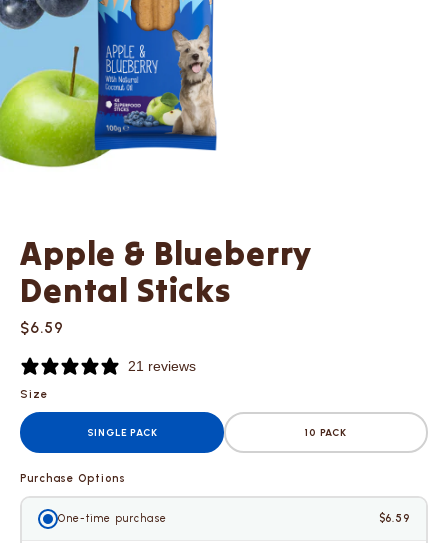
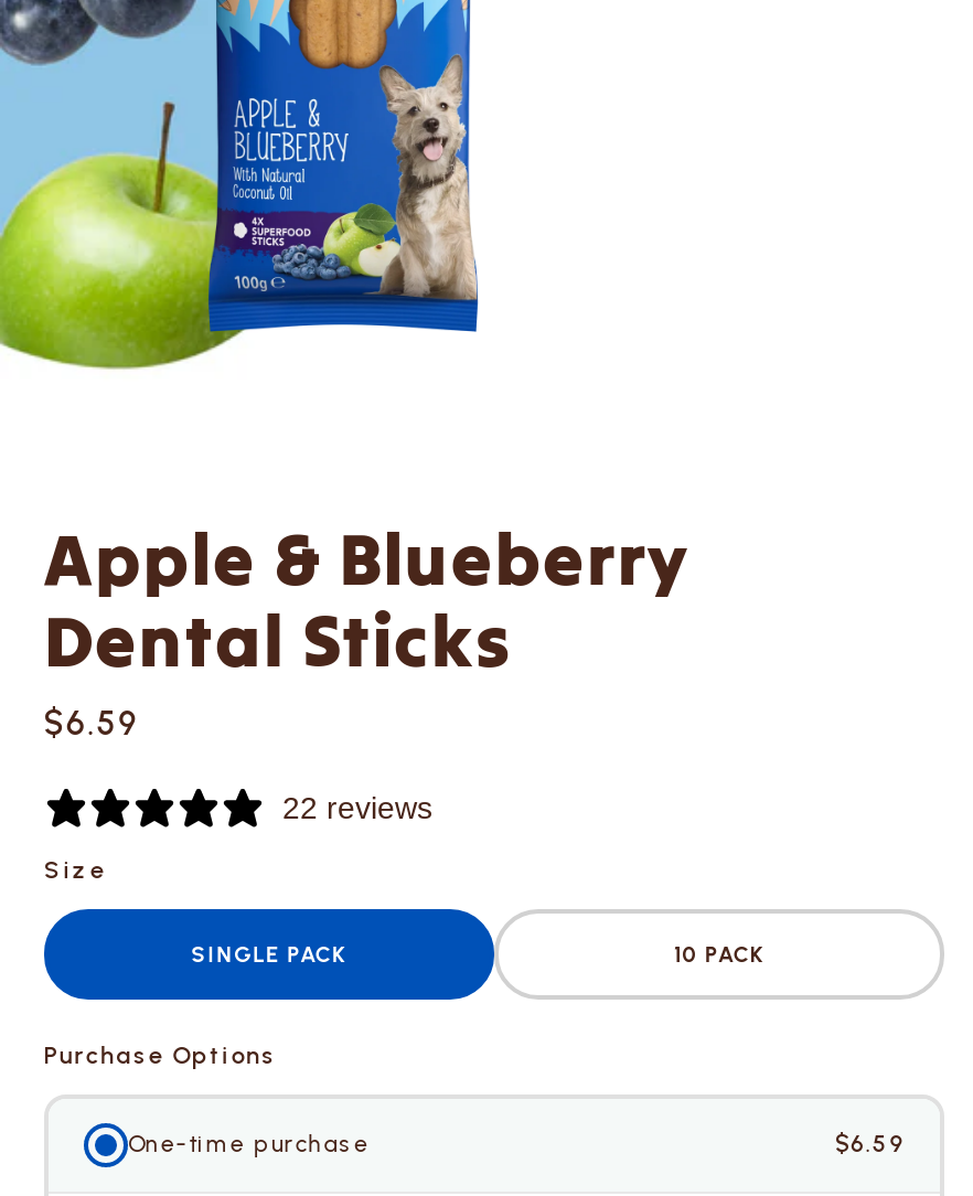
[128,358,196,374] 21 reviews -> [282,791,432,826] 22 reviews

